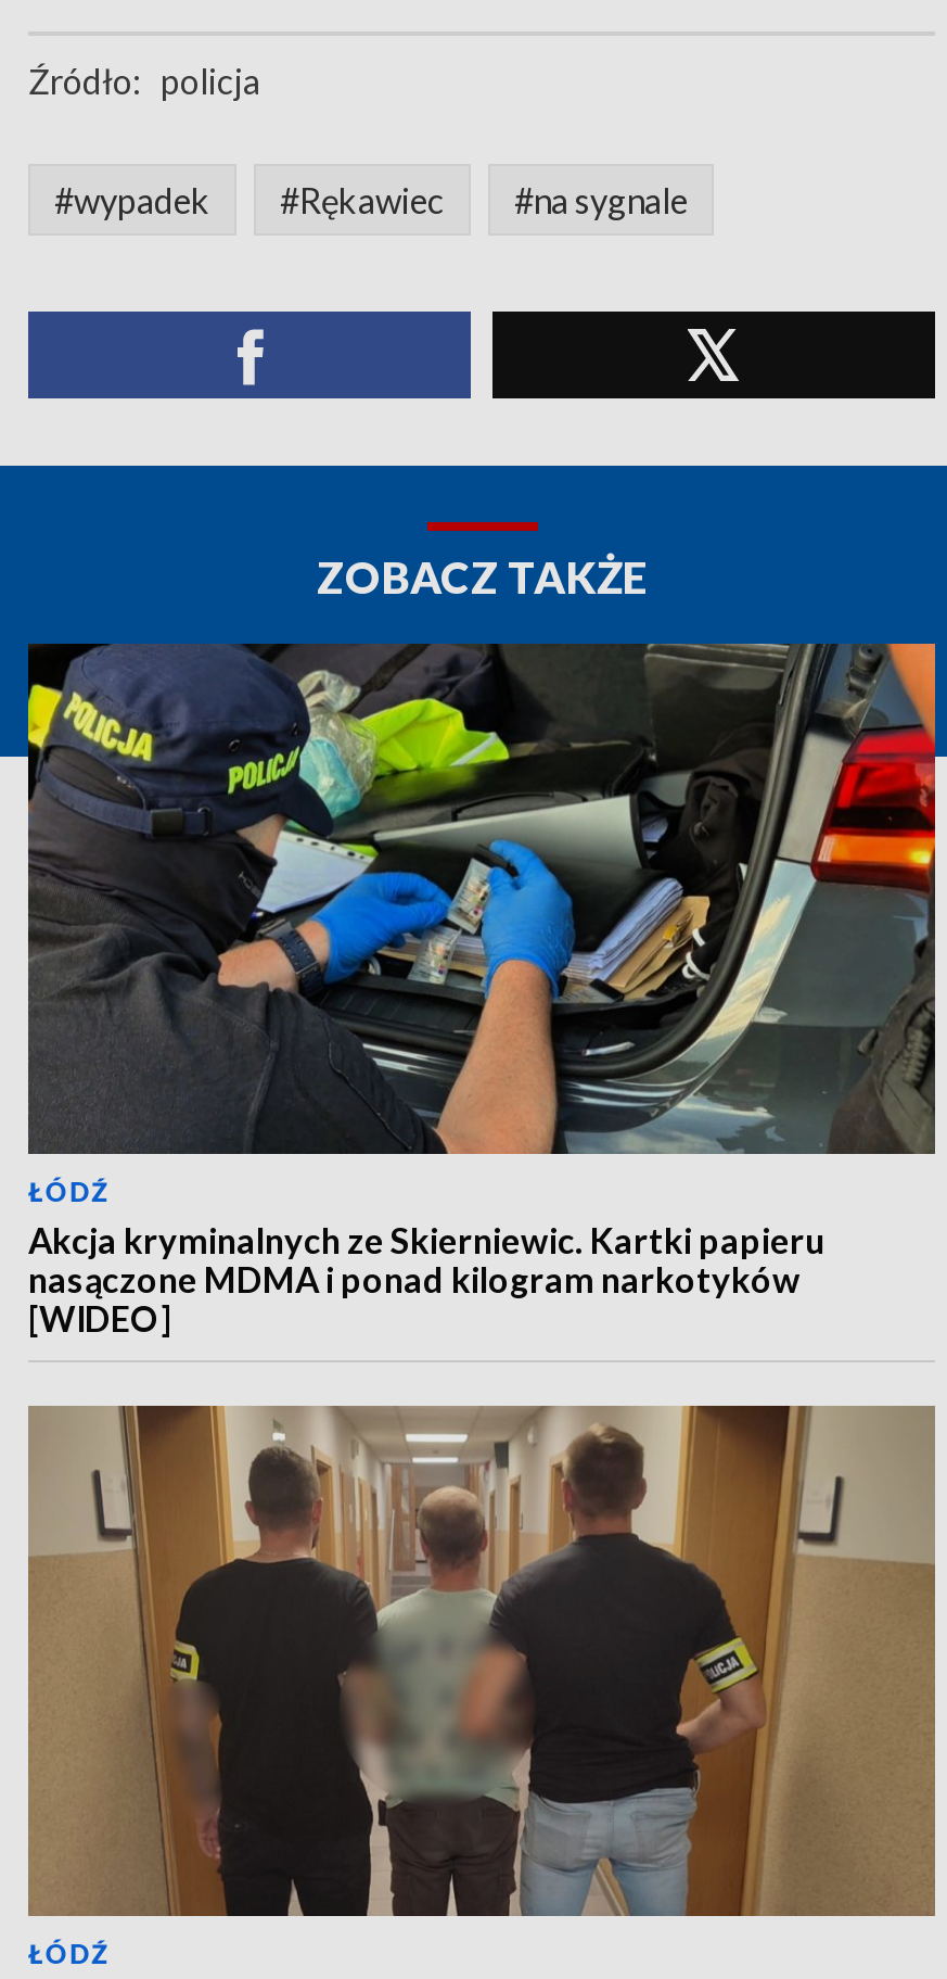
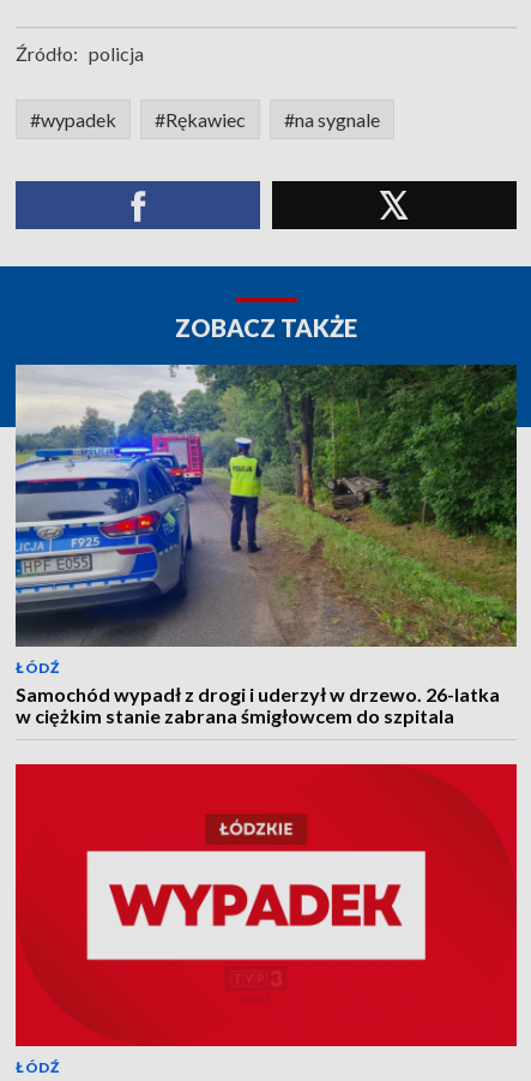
[26,642,937,1339] [image] | Akcja kryminalnych ze Skierniewic. Kartki papieru | nasączone MDMA i ponad kilogram narkotyków | [WIDEO] -> [14,364,518,727] [image] | Samochód wypadł z drogi i uderzył w drzewo. 26-latka | w ciężkim stanie zabrana śmigłowcem do szpitala
[26,1404,937,1918] [image] -> [14,763,518,1047] [image]

